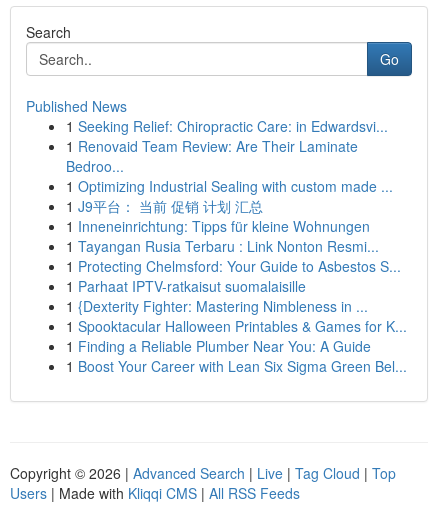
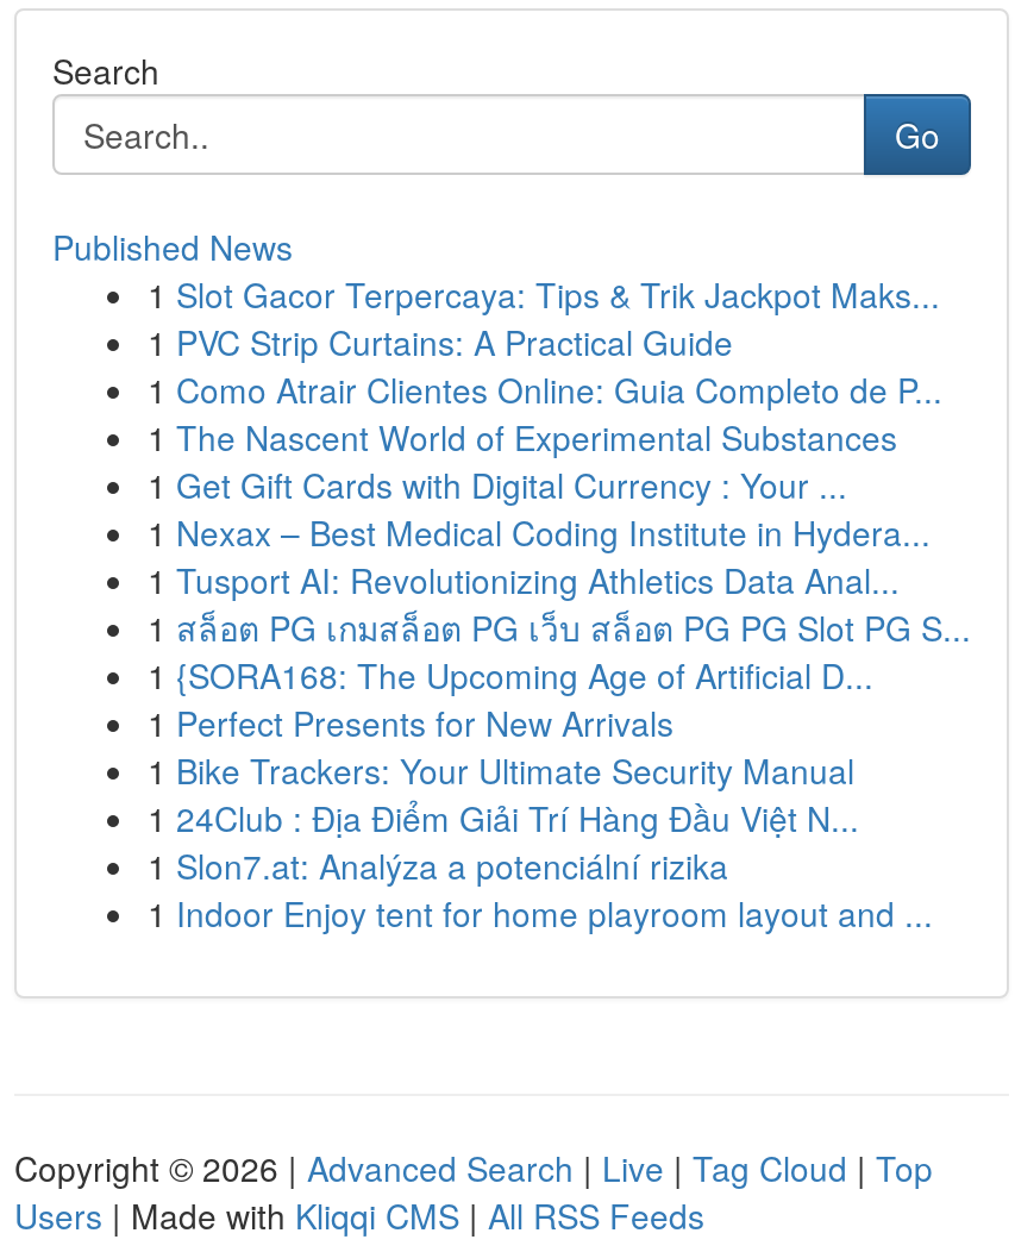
[66,116,407,376] 1 Seeking Relief: Chiropractic Care: in Edwardsvi... | 1 Renovaid Team Review: Are Their Laminate | Bedroo... | 1 Optimizing Industrial Sealing with custom made ... | 1 J9平台： 当前 促销 计划 汇总 | 1 Inneneinrichtung: Tipps für kleine Wohnungen | 1 Tayangan Rusia Terbaru : Link Nonton Resmi... | 1 Protecting Chelmsford: Your Guide to Asbestos S... | 1 Parhaat IPTV-ratkaisut suomalaisille | 1 {Dexterity Fighter: Mastering Nimbleness in ... | 1 Spooktacular Halloween Printables & Games for K... | 1 Finding a Reliable Plumber Near You: A Guide | 1 Boost Your Career with Lean Six Sigma Green Bel... -> [148,270,971,937] 1 Slot Gacor Terpercaya: Tips & Trik Jackpot Maks... | 1 PVC Strip Curtains: A Practical Guide | 1 Como Atrair Clientes Online: Guia Completo de P... | 1 The Nascent World of Experimental Substances | 1 Get Gift Cards with Digital Currency : Your ... | 1 Nexax – Best Medical Coding Institute in Hydera... | 1 Tusport AI: Revolutionizing Athletics Data Anal... | 1 สล็อต PG เกมสล็อต PG เว็บ สล็อต PG PG Slot PG S... | 1 {SORA168: The Upcoming Age of Artificial D... | 1 Perfect Presents for New Arrivals | 1 Bike Trackers: Your Ultimate Security Manual | 1 24Club : Địa Điểm Giải Trí Hàng Đầu Việt N... | 1 Slon7.at: Analýza a potenciální rizika | 1 Indoor Enjoy tent for home playroom layout and ...

